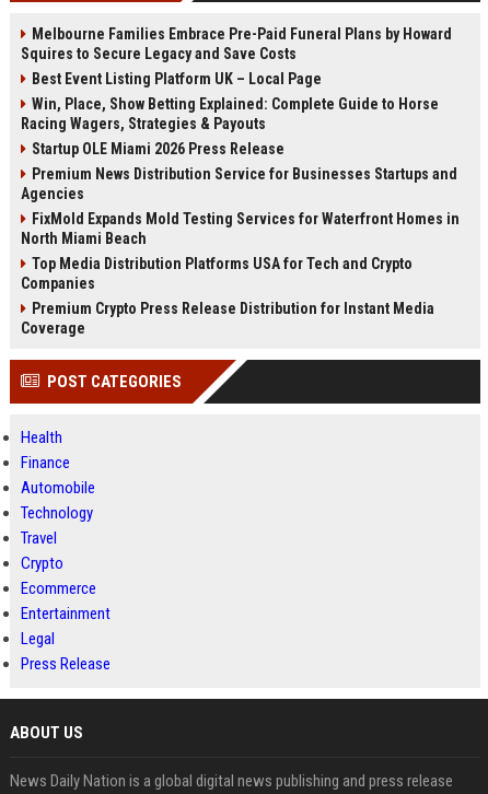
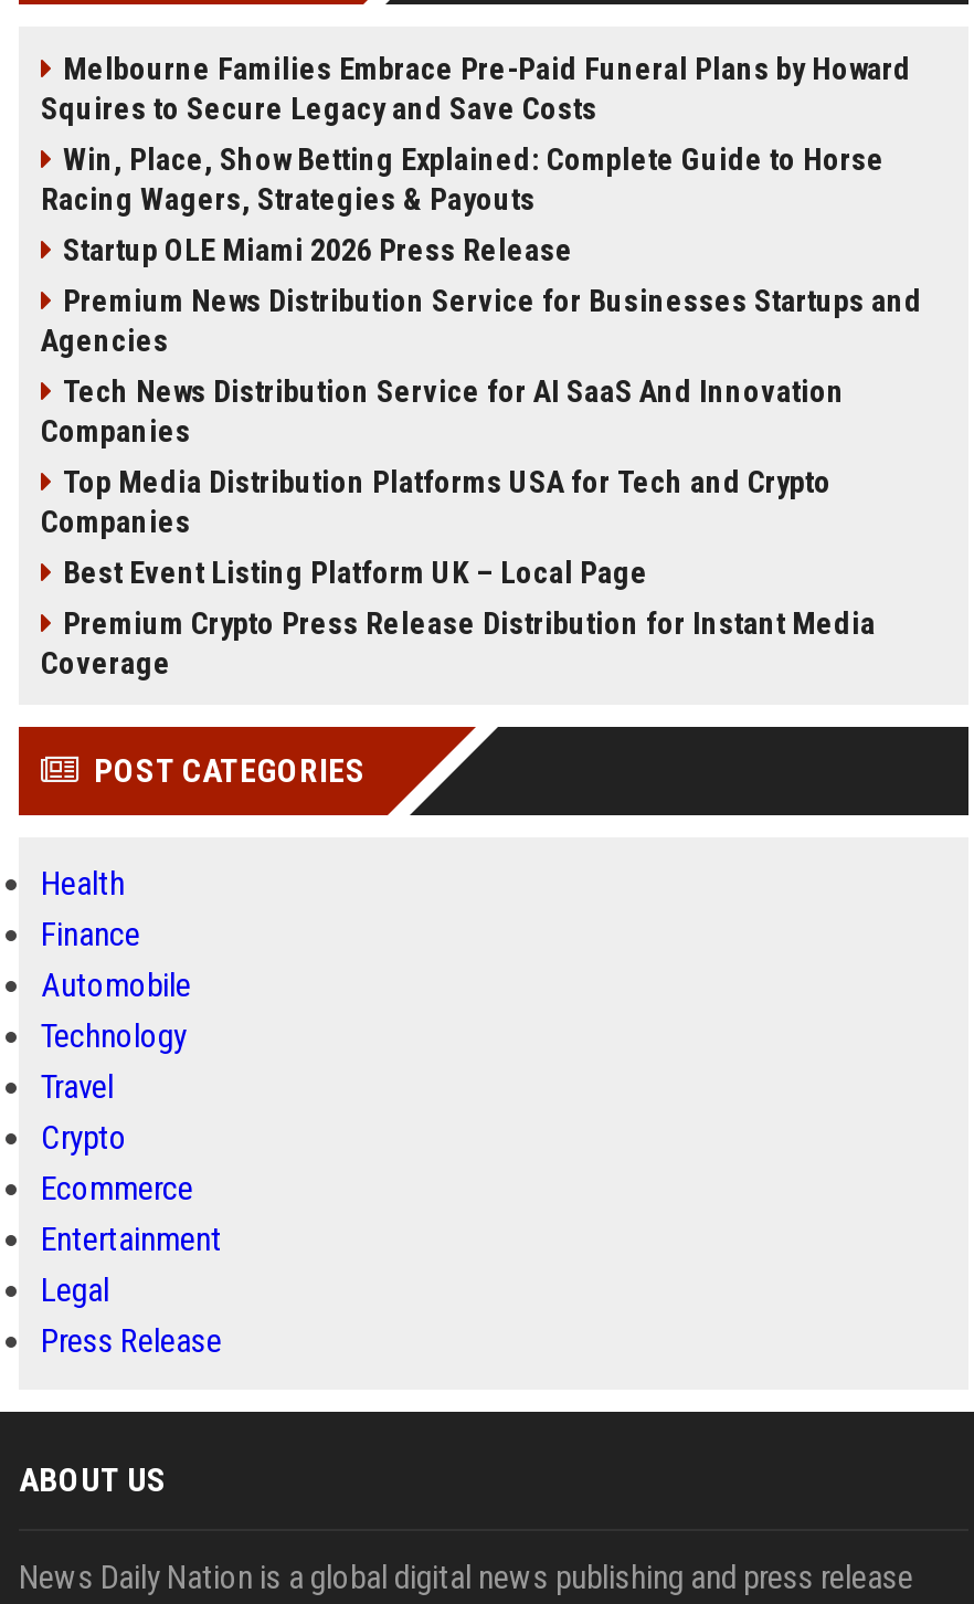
moved [32,70,322,87] -> [63,555,648,590]: Best Event Listing Platform UK – Local Page
moved [21,95,457,202] -> [41,141,922,358]: Win, Place, Show Betting Explained: Complete Guide to Horse | Racing Wagers, Strategies & Payouts | Startup OLE Miami 2026 Press Release | Premium News Distribution Service for Businesses Startups and | Agencies
[21,210,460,247] FixMold Expands Mold Testing Services for Waterfront Homes in | North Miami Beach -> [41,373,845,449] Tech News Distribution Service for AI SaaS And Innovation | Companies
moved [21,255,413,292] -> [41,464,832,539]: Top Media Distribution Platforms USA for Tech and Crypto | Companies

